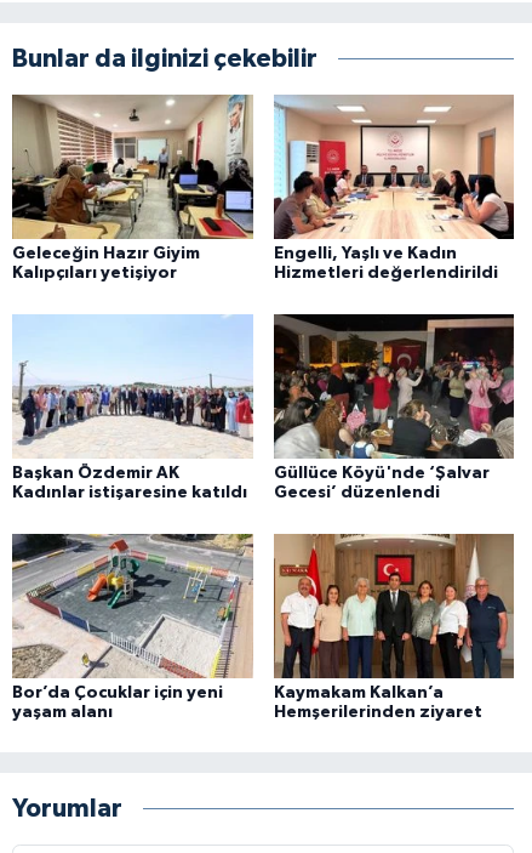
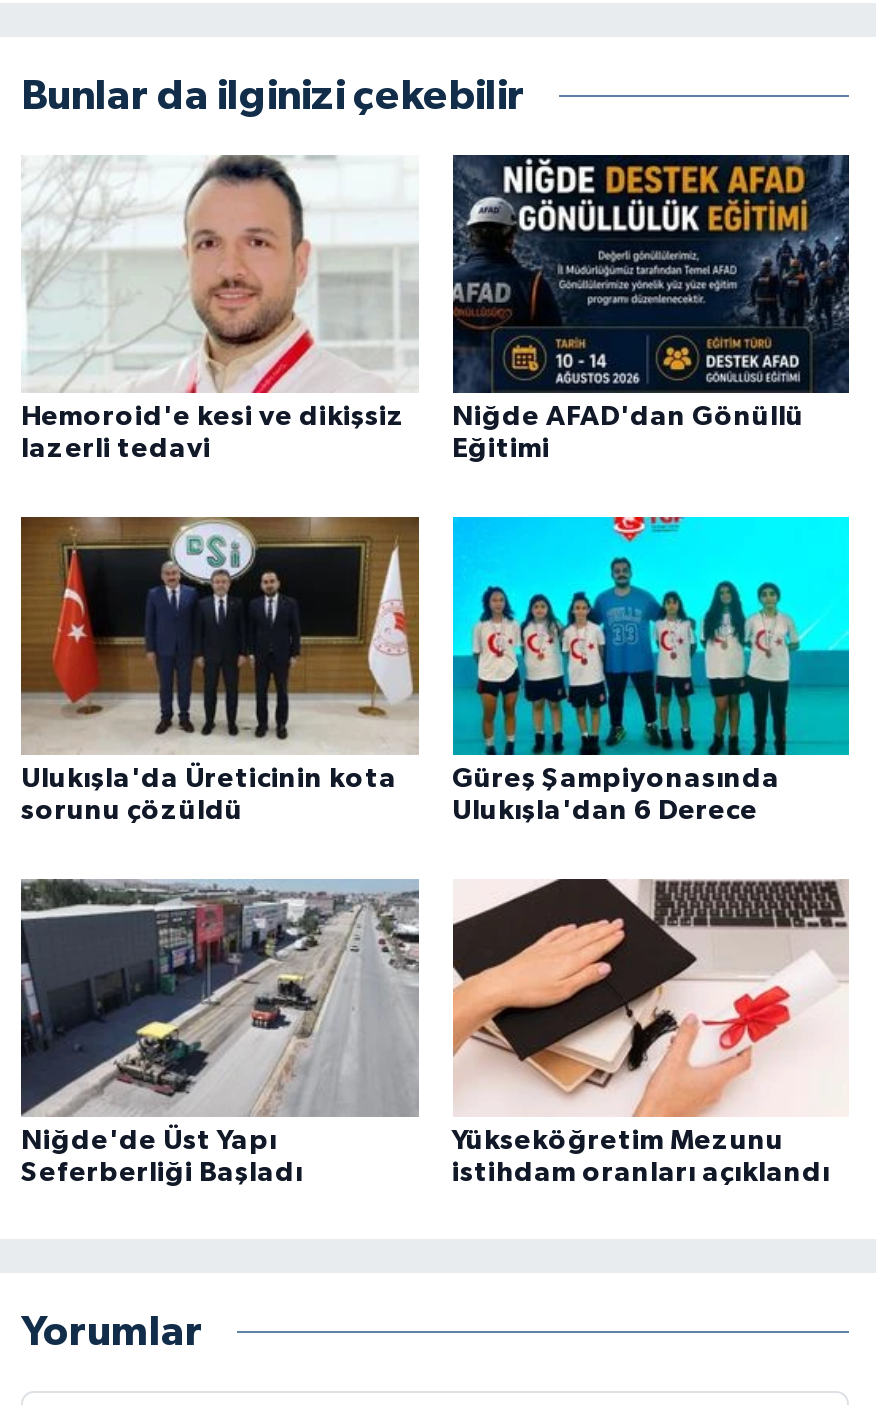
[11,93,254,282] [image] | Geleceğin Hazır Giyim | Kalıpçıları yetişiyor -> [21,155,419,463] [image] | Hemoroid'e kesi ve dikişsiz | lazerli tedavi
[273,95,515,282] [image] | Engelli, Yaşlı ve Kadın | Hizmetleri değerlendirildi -> [451,153,851,463] [image] | Niğde AFAD'dan Gönüllü | Eğitimi
[12,314,253,501] [image] | Başkan Özdemir AK | Kadınlar istişaresine katıldı -> [19,515,421,825] [image] | Ulukışla'da Üreticinin kota | sorunu çözüldü
[273,313,515,501] [image] | Güllüce Köyü'nde ‘Şalvar | Gecesi’ düzenlendi -> [451,515,851,825] [image] | Güreş Şampiyonasında | Ulukışla'dan 6 Derece
[11,533,253,721] [image] | Bor’da Çocuklar için yeni | yaşam alanı -> [19,879,419,1187] [image] | Niğde'de Üst Yapı | Seferberliği Başladı
[273,533,515,721] [image] | Kaymakam Kalkan’a | Hemşerilerinden ziyaret -> [452,879,849,1187] [image] | Yükseköğretim Mezunu | istihdam oranları açıklandı

